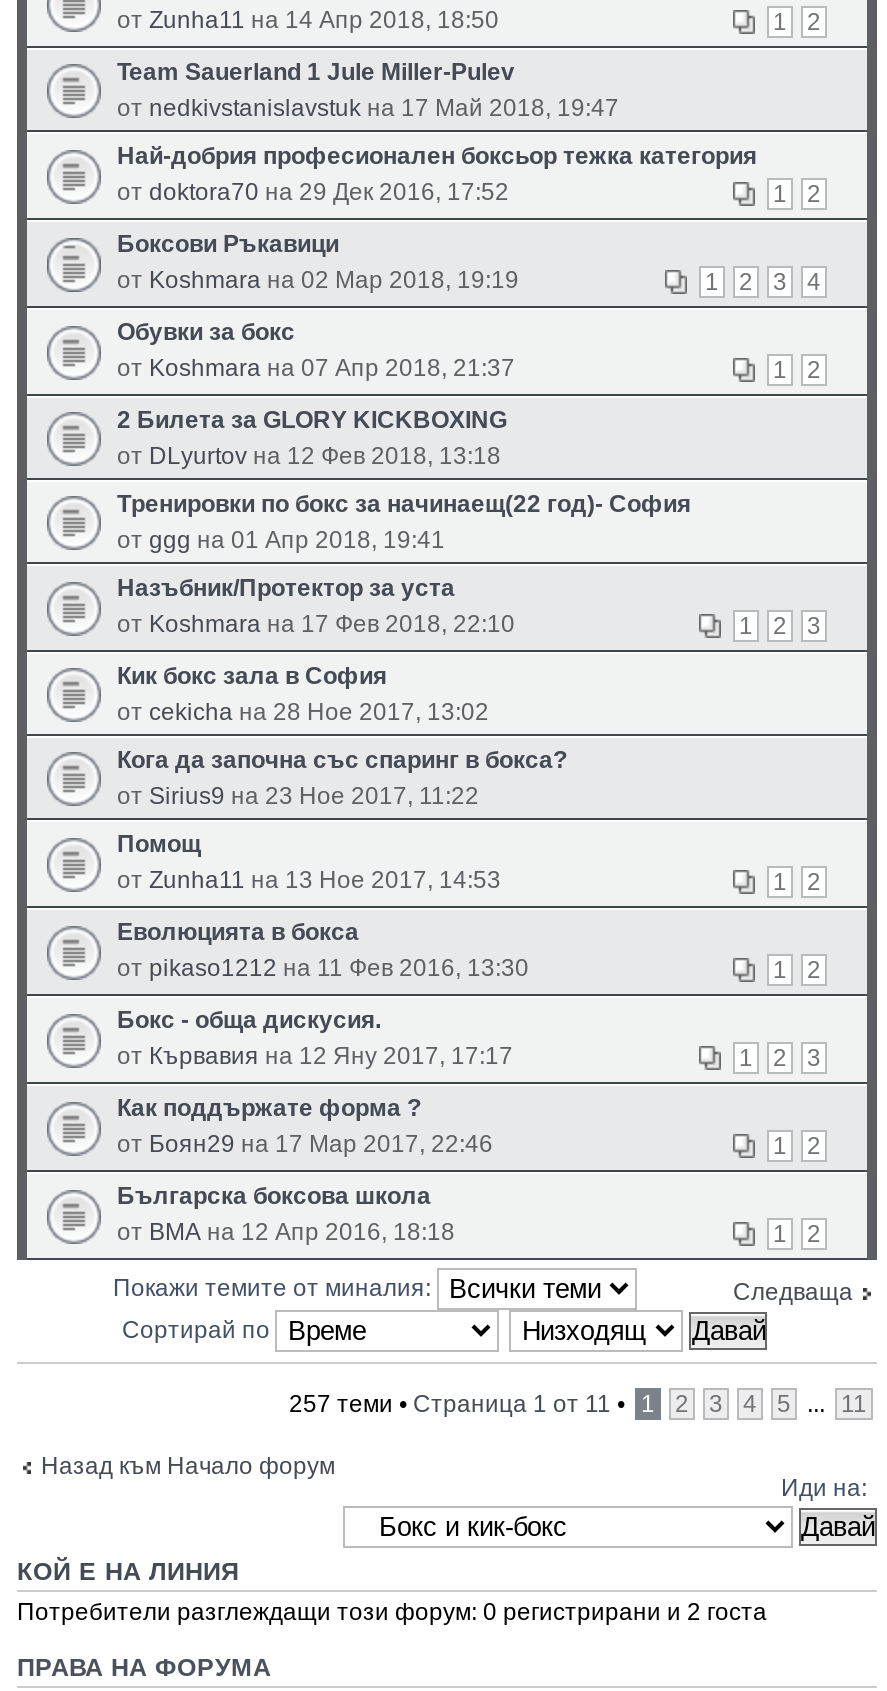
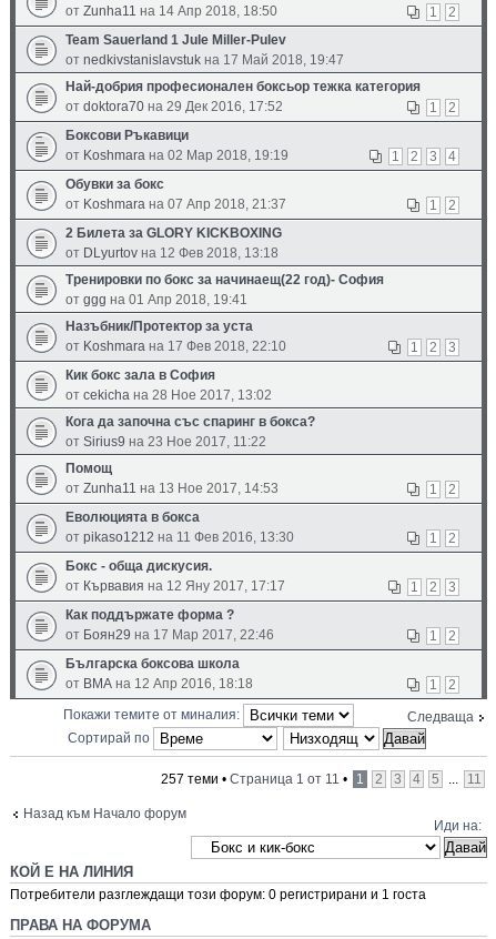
[17,1598,767,1626] Потребители разглеждащи този форум: 0 регистрирани и 2 госта -> [10,887,426,902] Потребители разглеждащи този форум: 0 регистрирани и 1 госта

